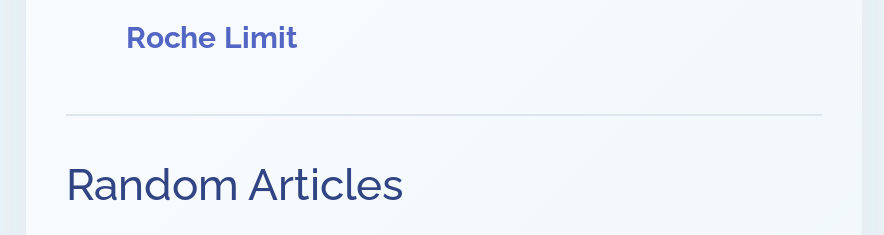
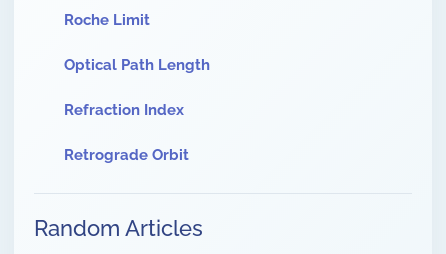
none -> [64,56,210,164] Optical Path Length | Refraction Index | Retrograde Orbit

